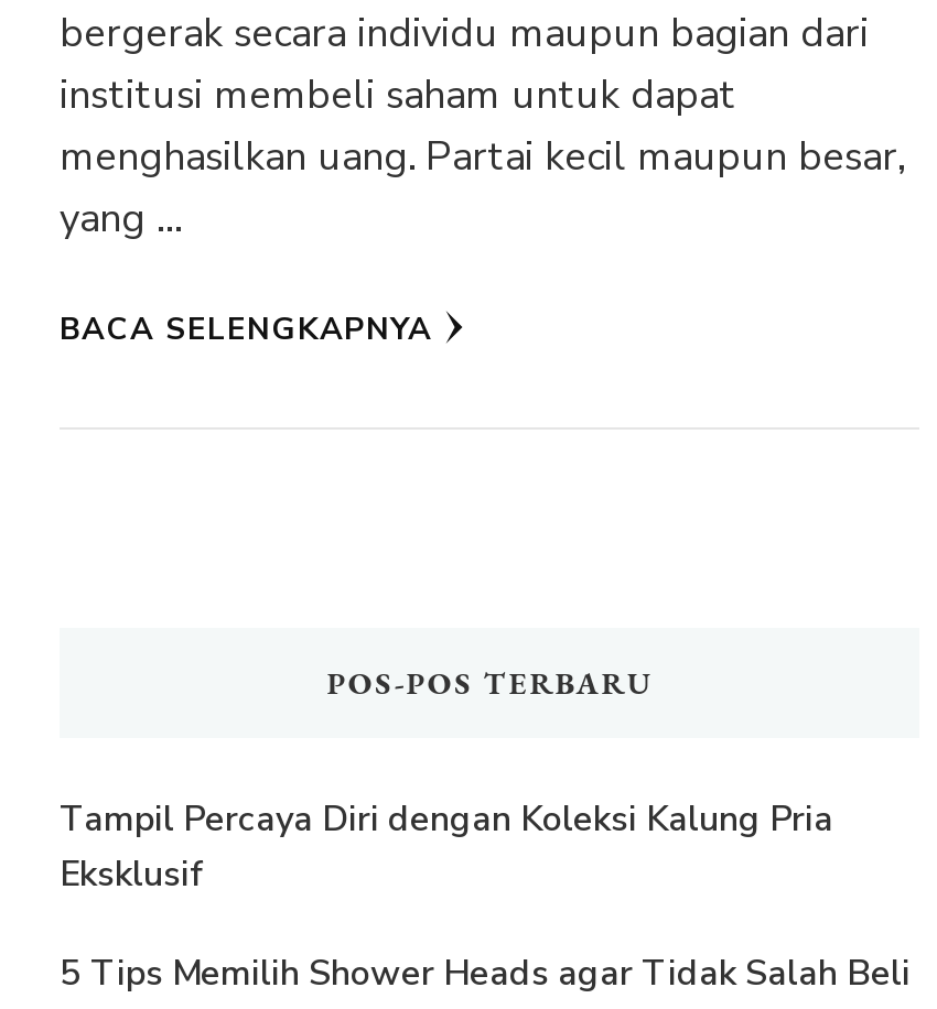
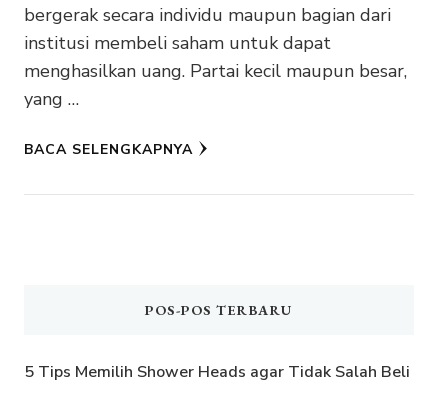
[60,795,833,898] Tampil Percaya Diri dengan Koleksi Kalung Pria | Eksklusif -> none

